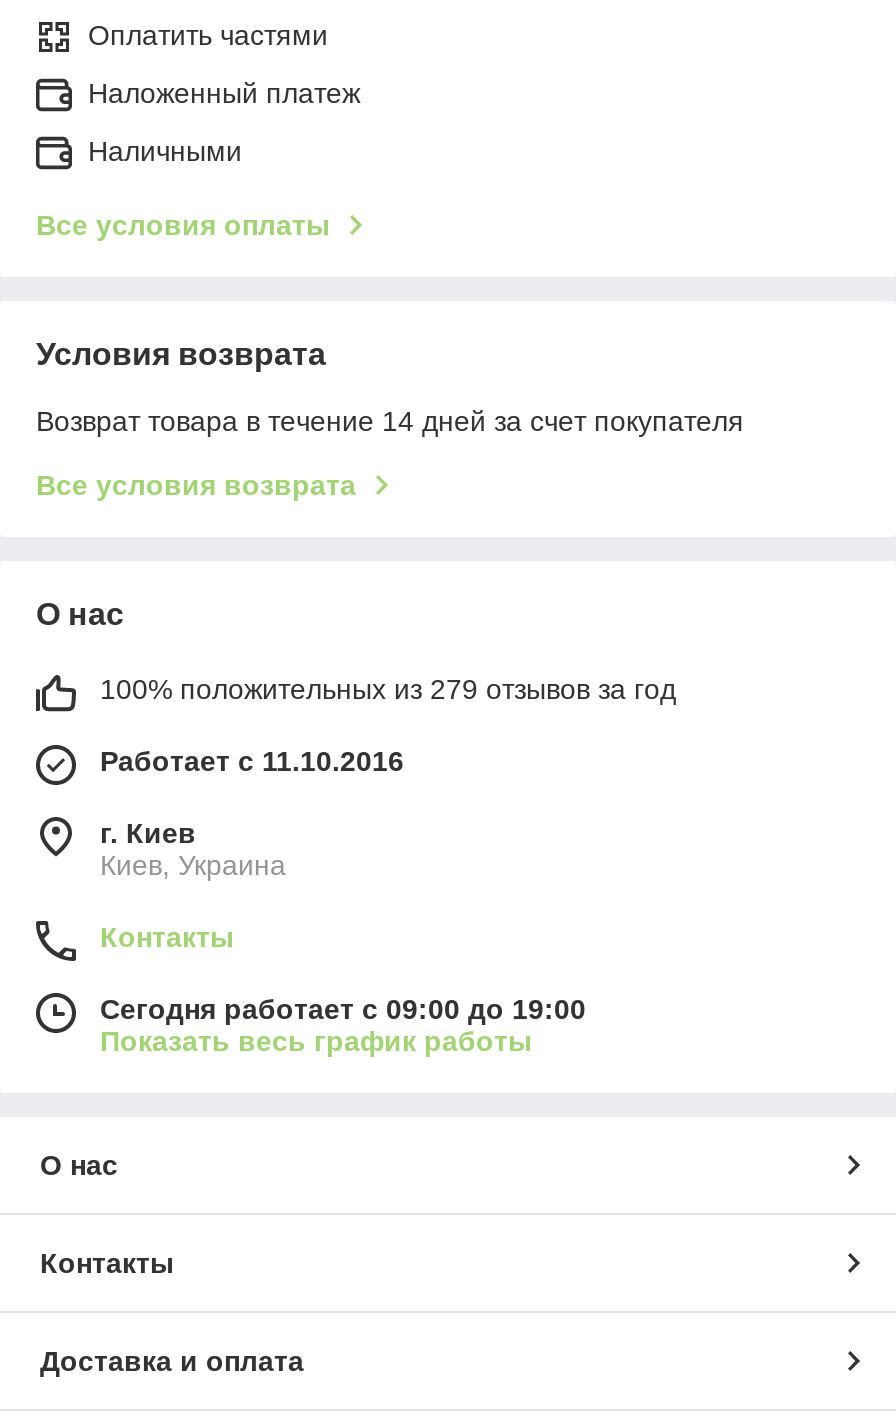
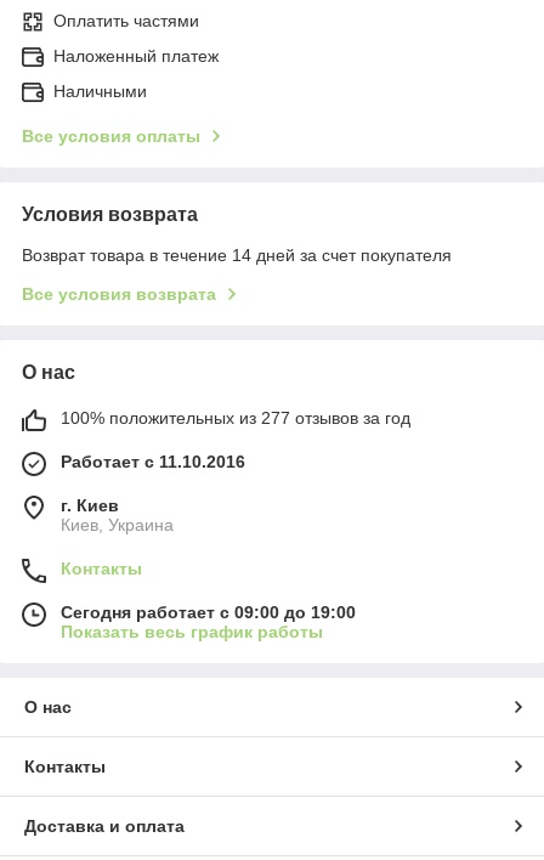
[100,673,676,705] 100% положительных из 279 отзывов за год -> [61,408,410,428] 100% положительных из 277 отзывов за год

